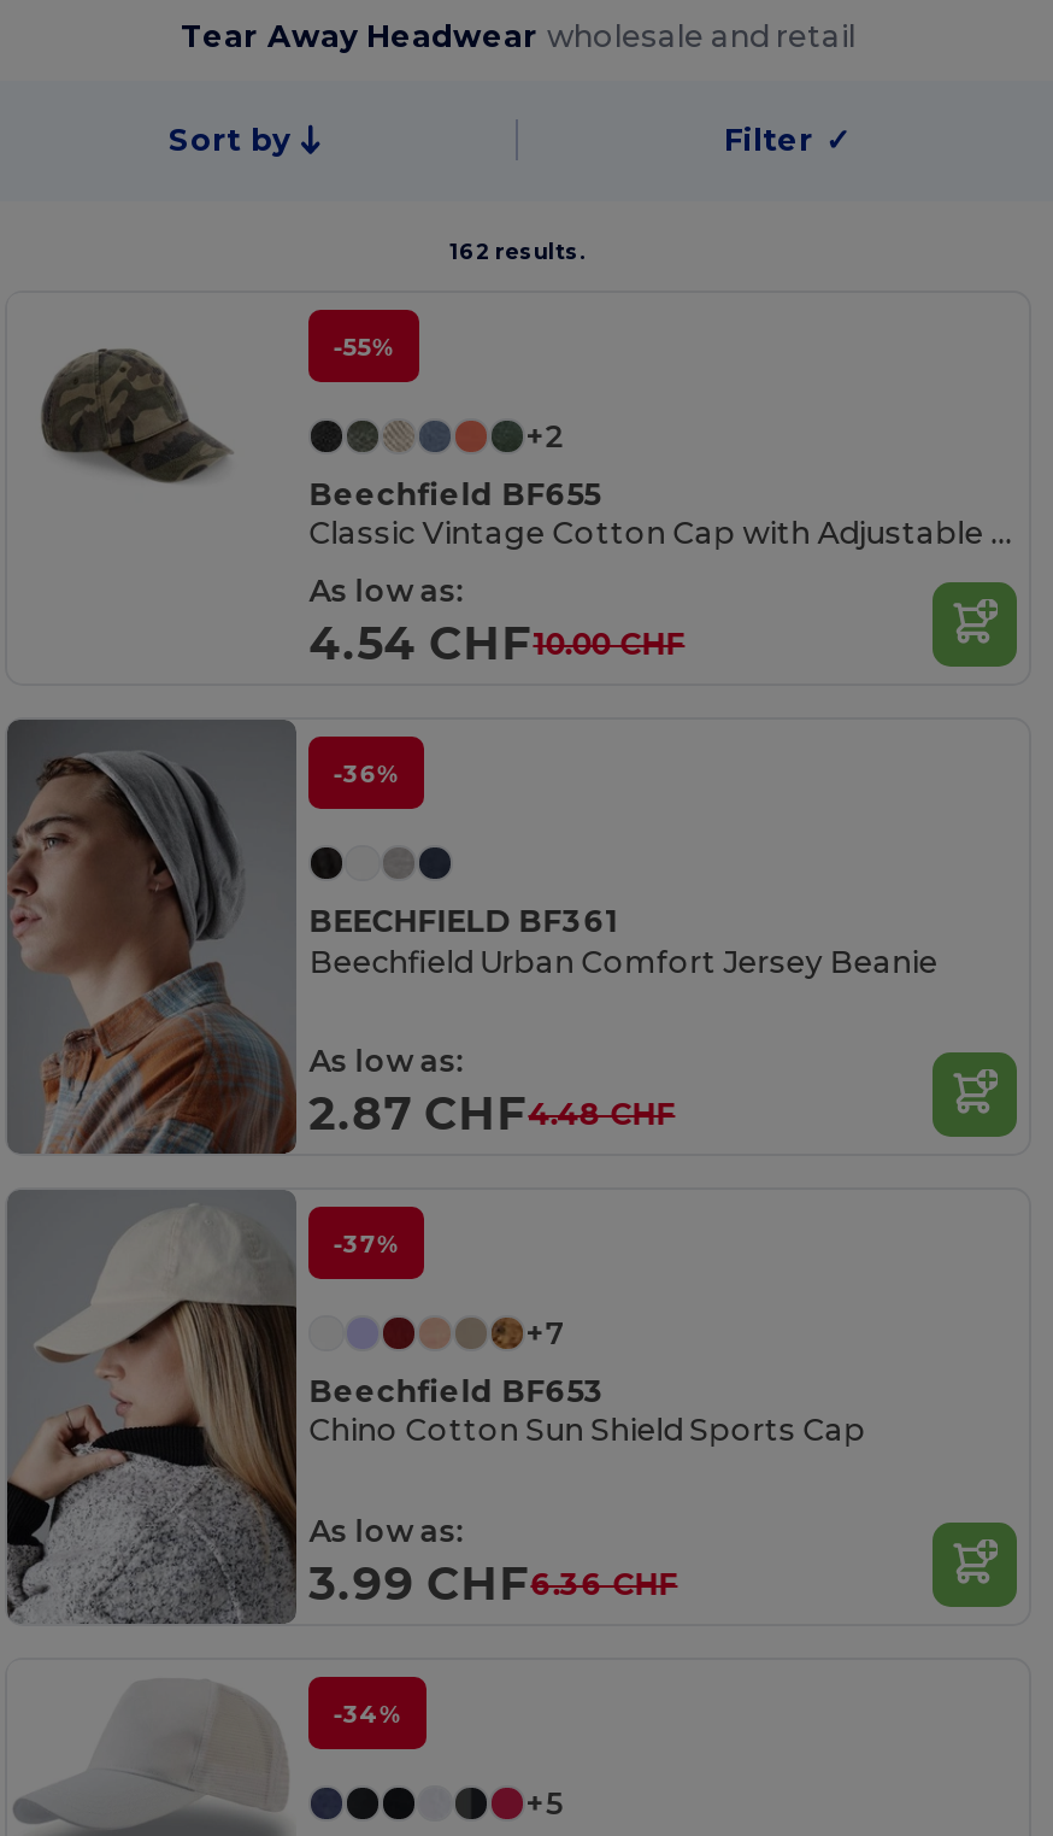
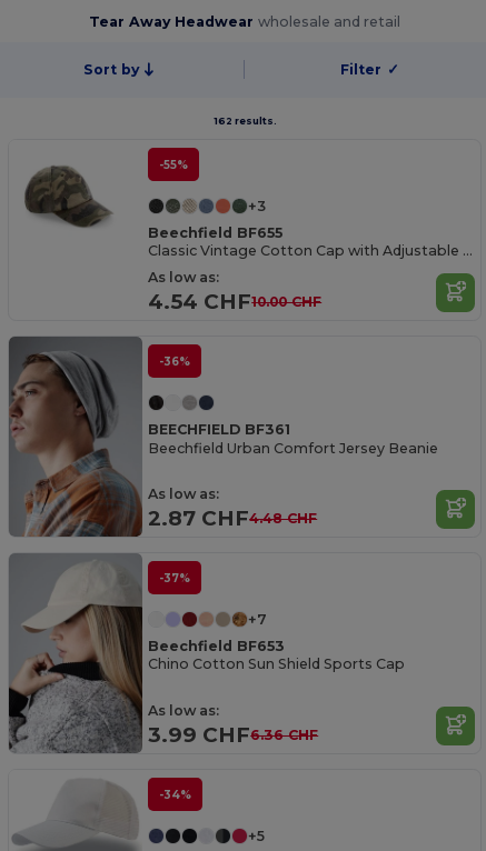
[526,417,564,453] +2 -> [248,197,266,214] +3

